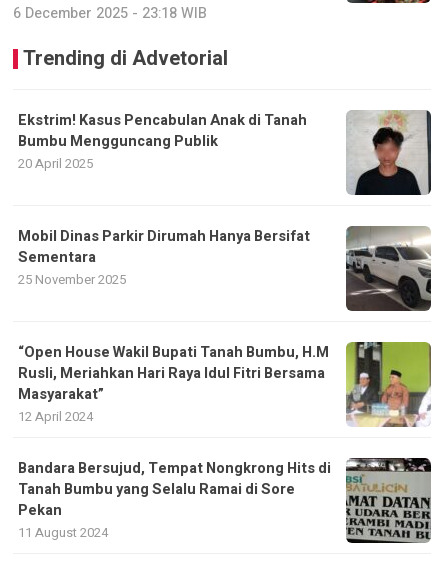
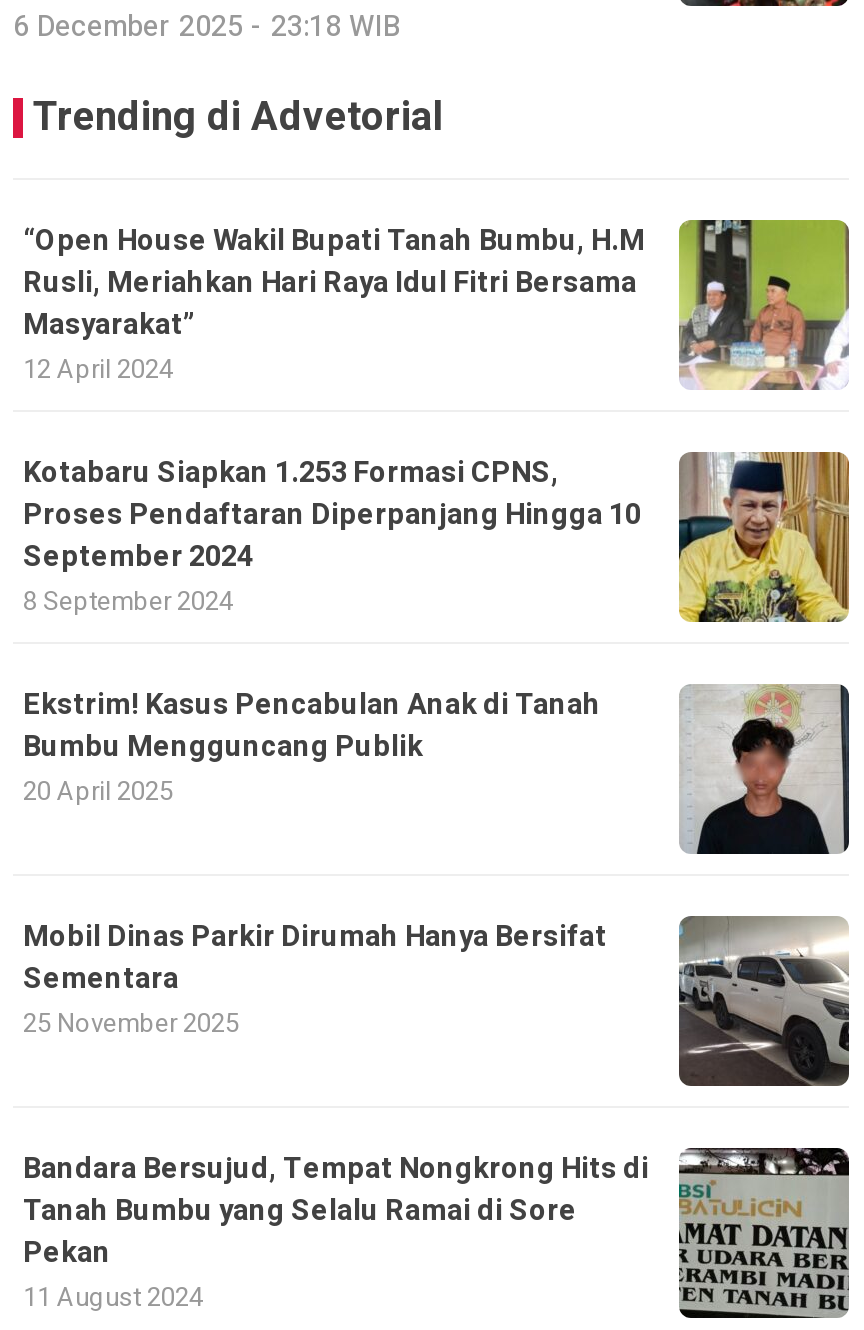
none -> [23,452,851,624] [image] | Kotabaru Siapkan 1.253 Formasi CPNS, | Proses Pendaftaran Diperpanjang Hingga 10 | September 2024 | 8 September 2024
moved [18,109,431,289] -> [23,682,849,1042]: [image] | Ekstrim! Kasus Pencabulan Anak di Tanah | Bumbu Mengguncang Publik | 20 April 2025 | Mobil Dinas Parkir Dirumah Hanya Bersifat | Sementara | 25 November 2025
moved [18,341,432,427] -> [23,218,849,392]: [image] | “Open House Wakil Bupati Tanah Bumbu, H.M | Rusli, Meriahkan Hari Raya Idul Fitri Bersama | Masyarakat” | 12 April 2024

